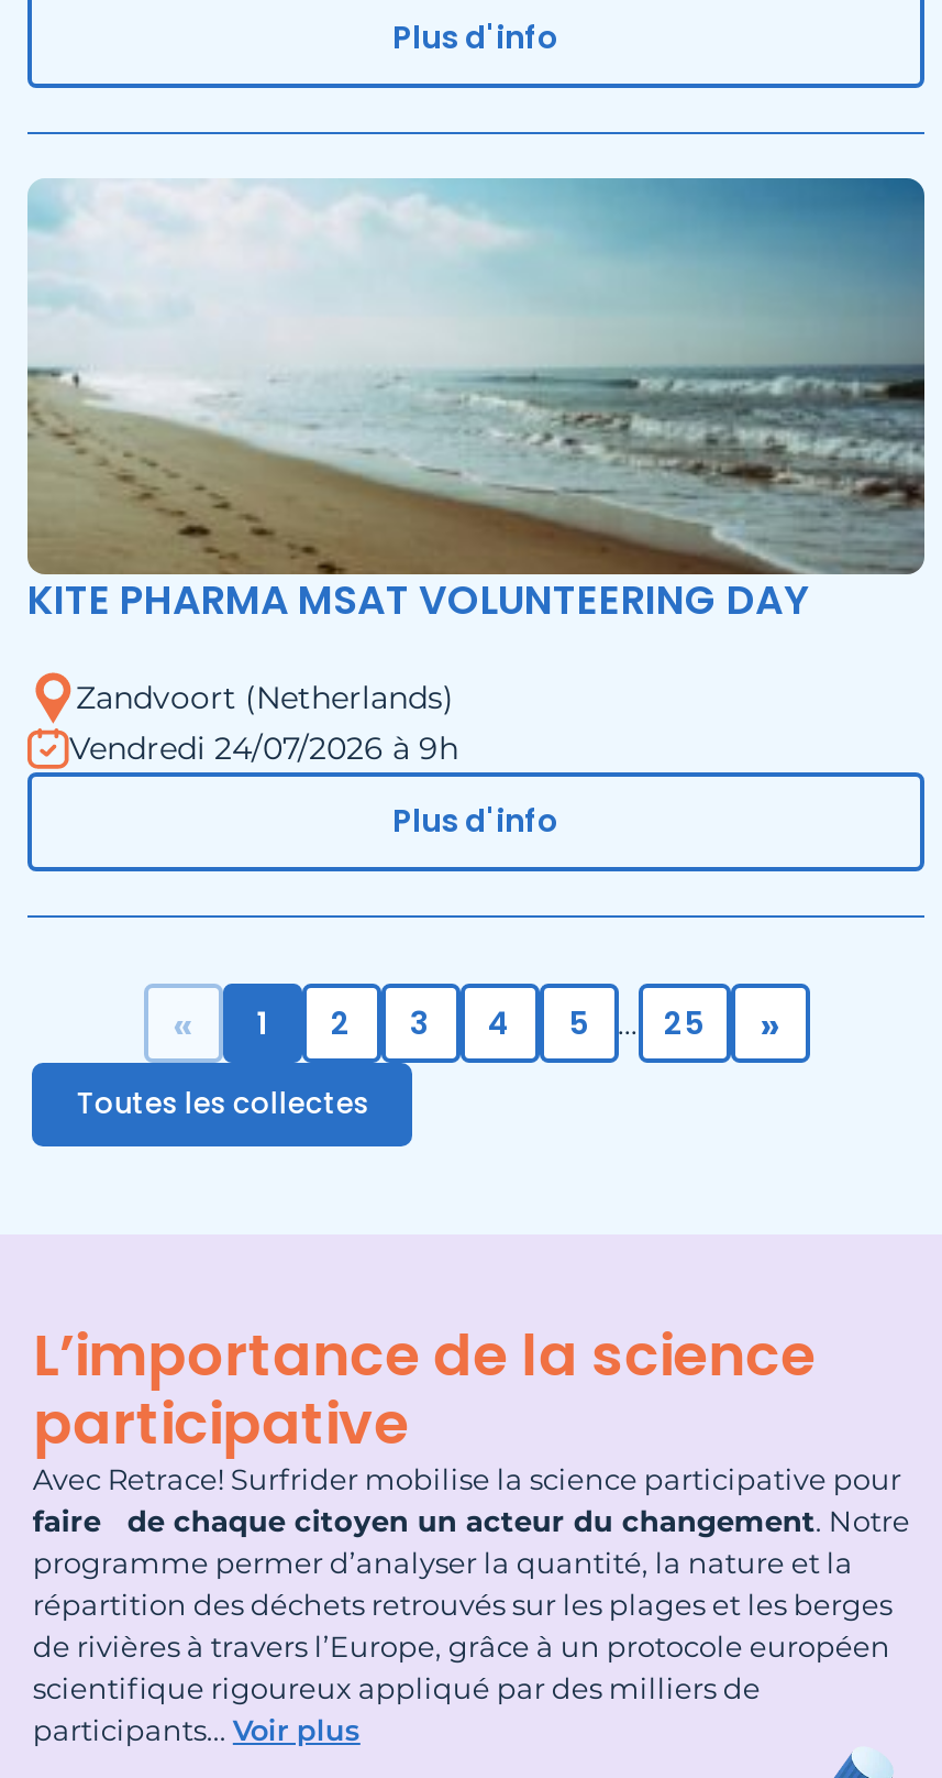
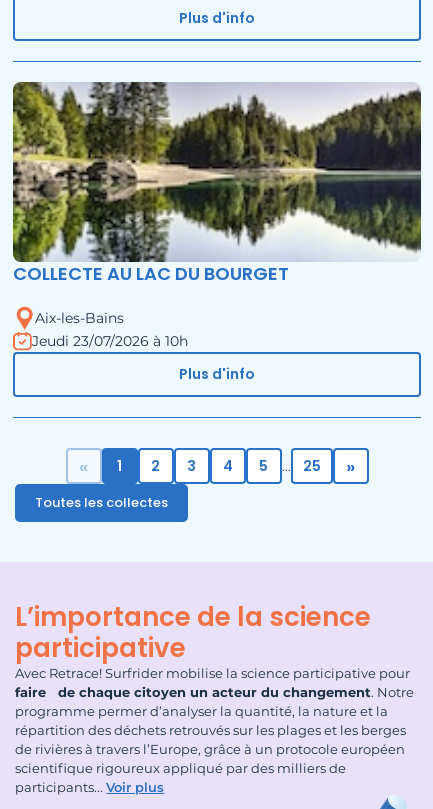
[25,176,927,628] [image] | KITE PHARMA MSAT VOLUNTEERING DAY -> [12,81,422,286] [image] | COLLECTE AU LAC DU BOURGET
[69,678,458,769] Zandvoort (Netherlands) | Vendredi 24/07/2026 à 9h -> [32,309,188,350] Aix-les-Bains | Jeudi 23/07/2026 à 10h

